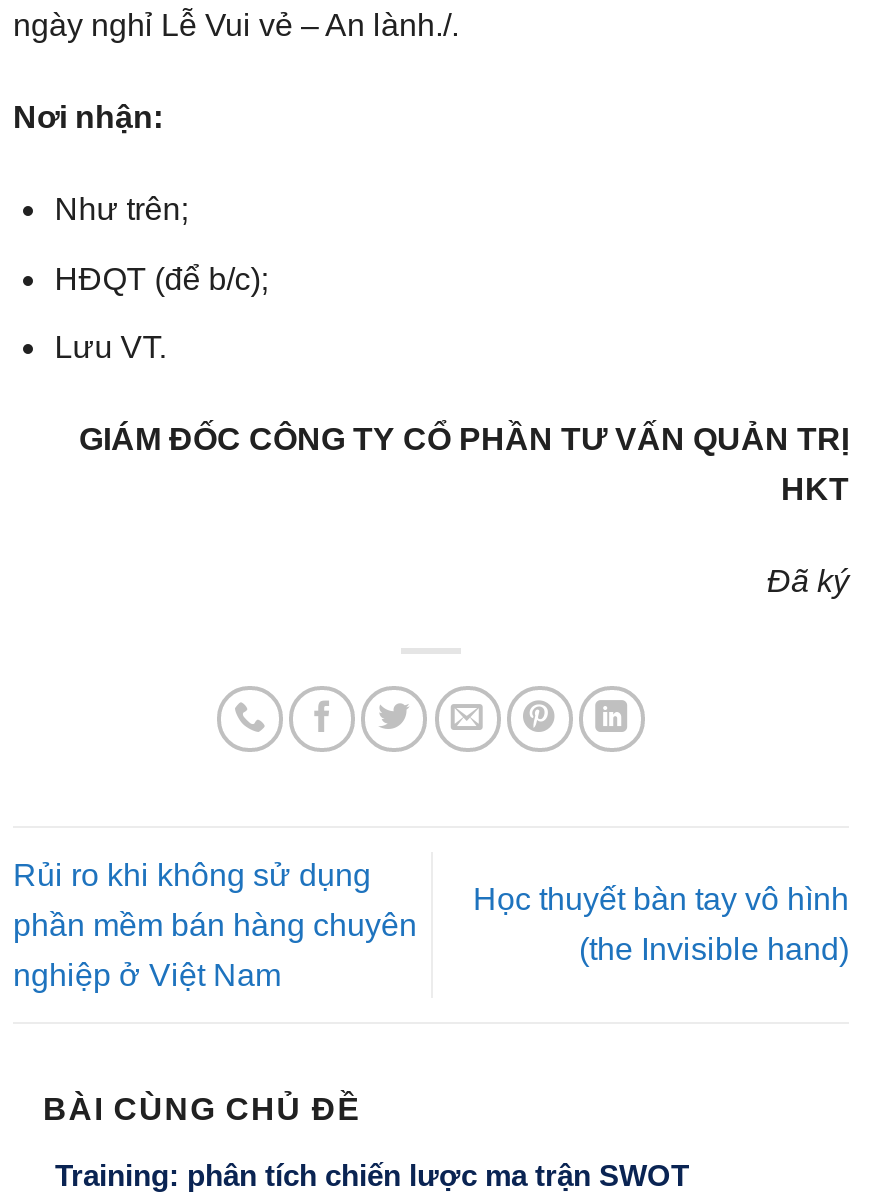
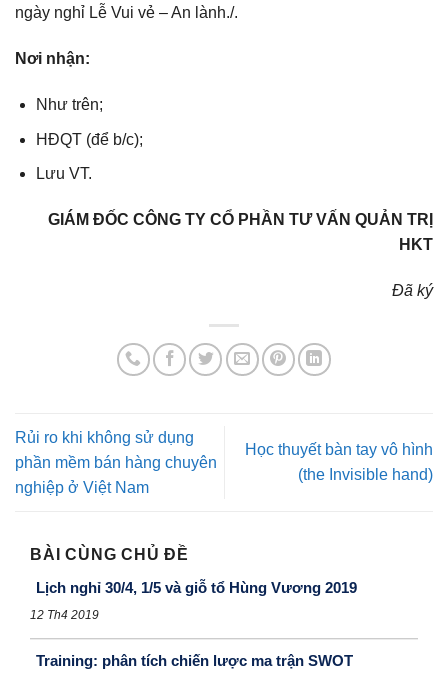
none -> [30,579,357,622] Lịch nghỉ 30/4, 1/5 và giỗ tổ Hùng Vương 2019 | 12 Th4 2019

